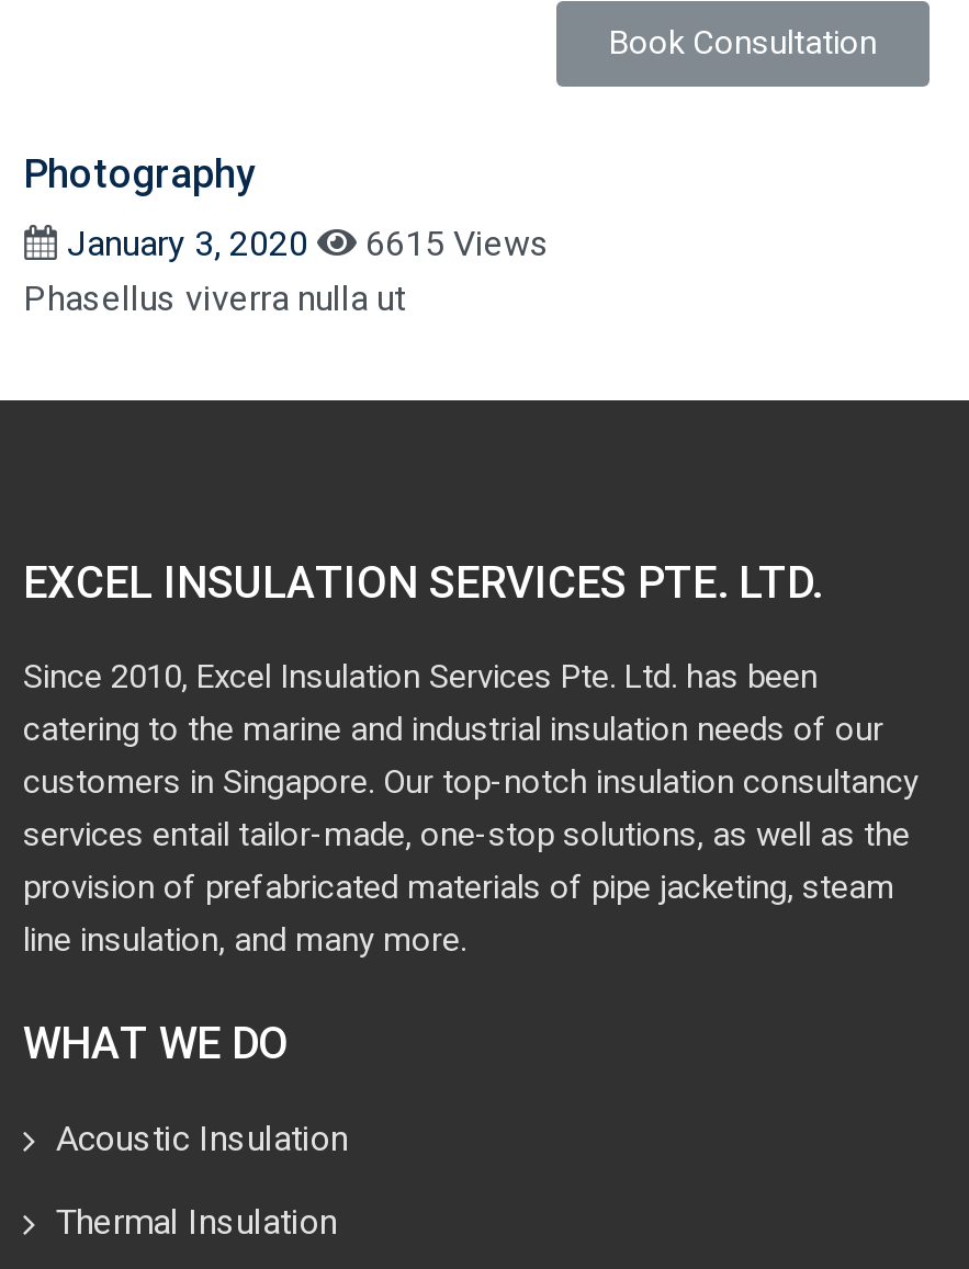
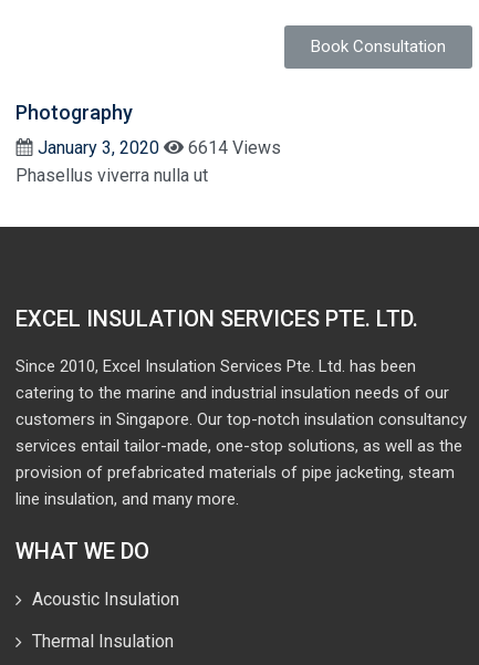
[67,222,550,263] January 3, 2020 6615 Views -> [38,137,281,158] January 3, 2020 6614 Views

